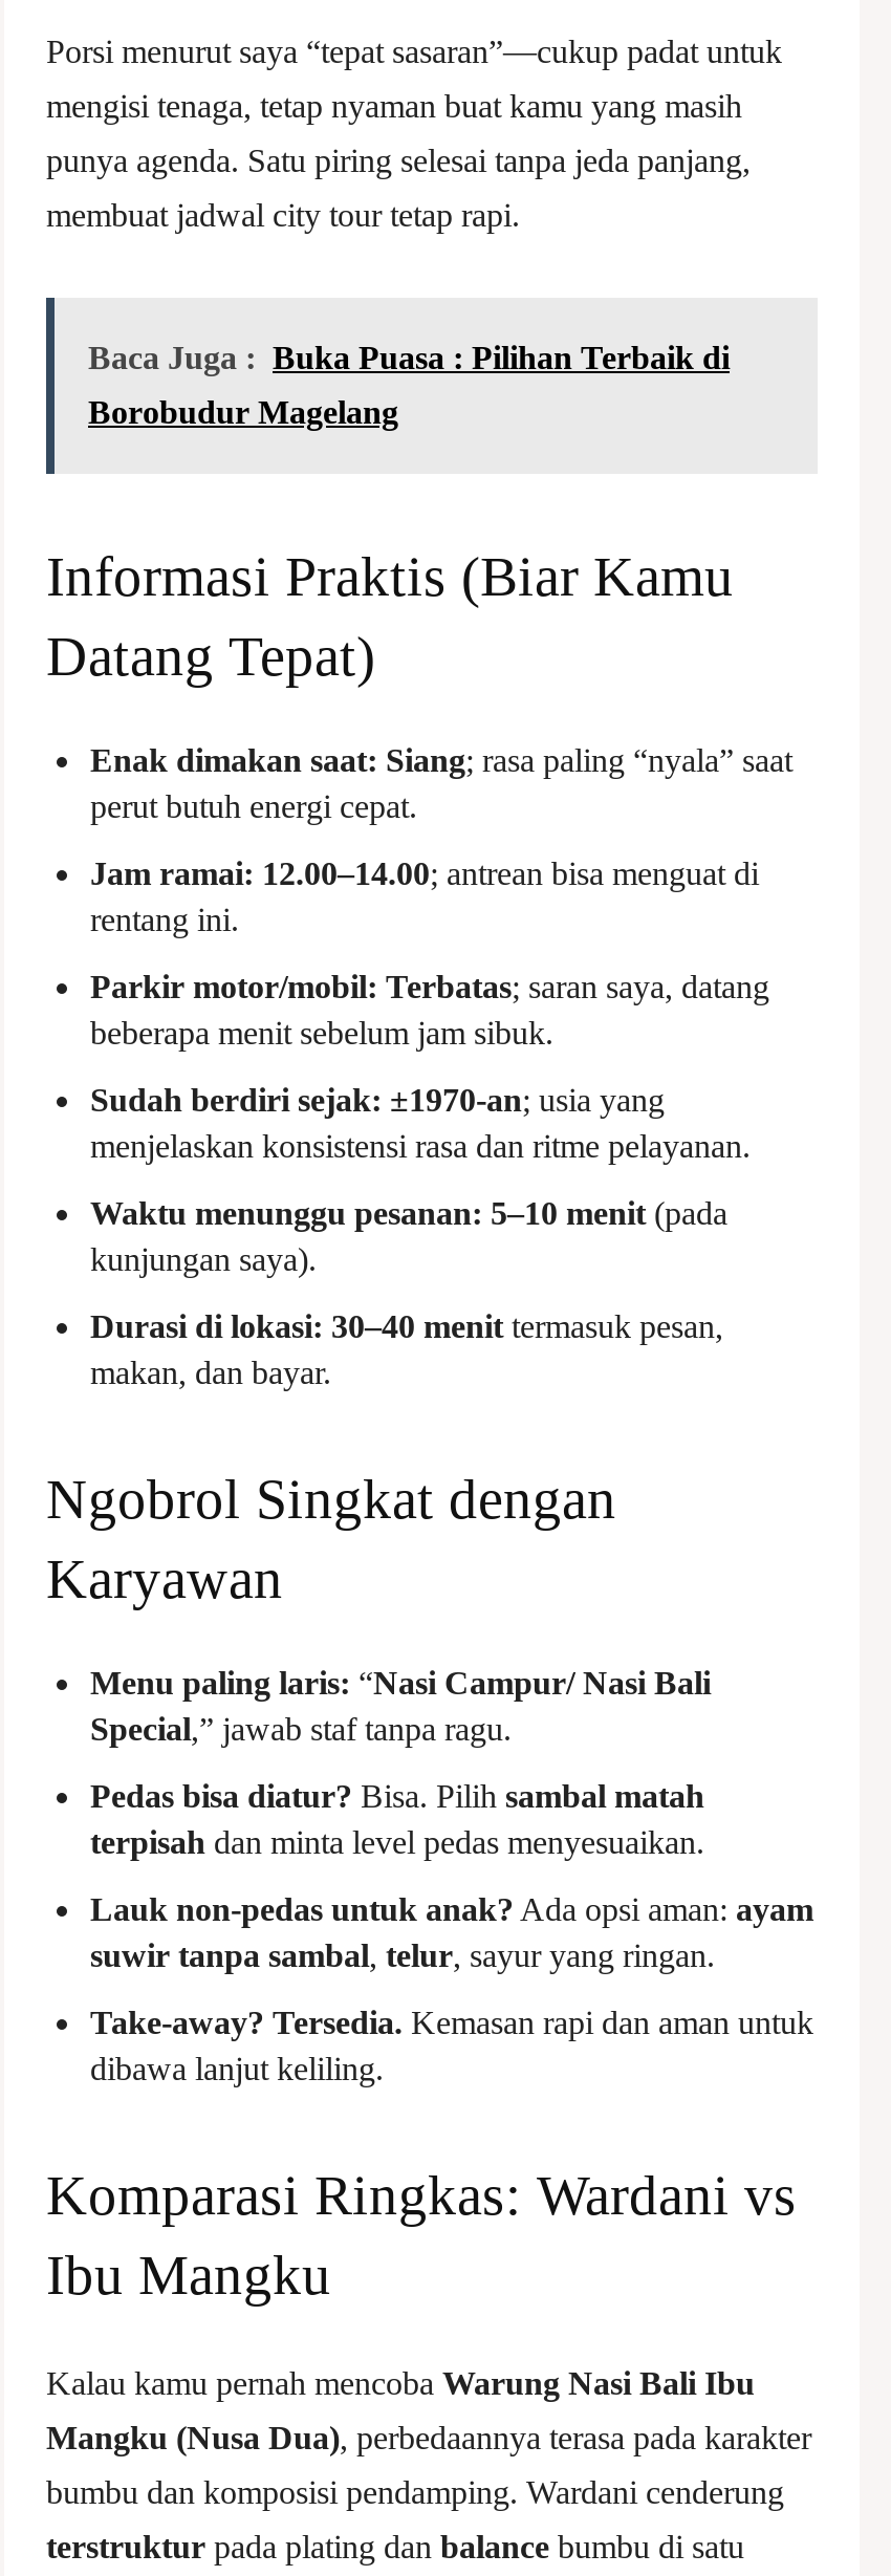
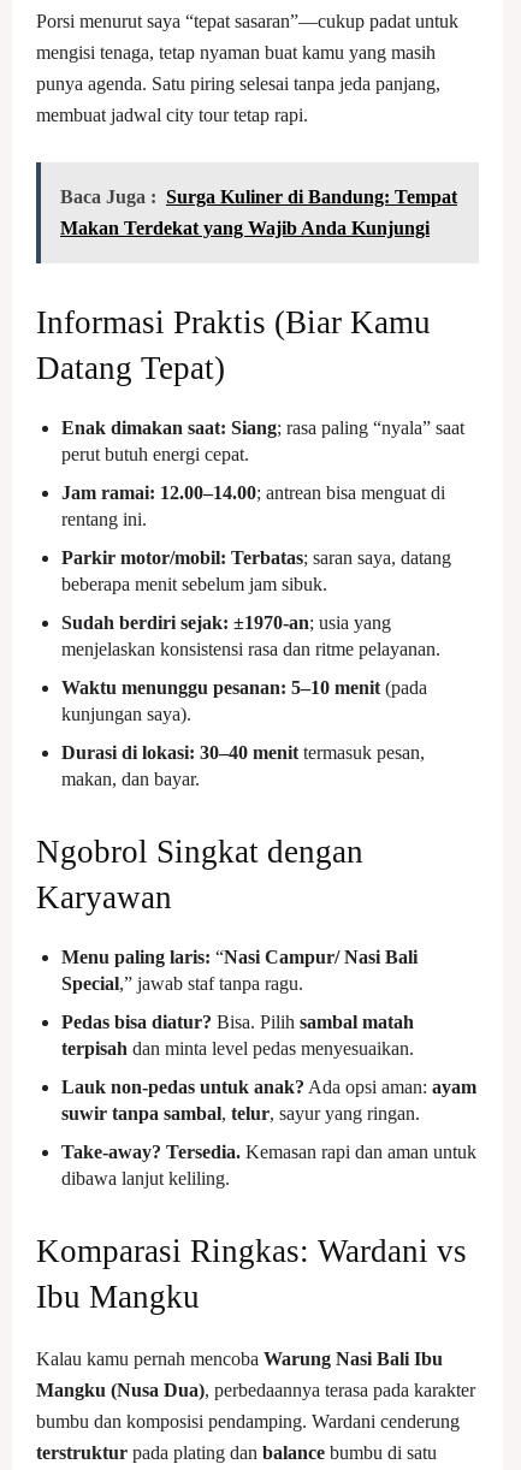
[88,340,730,375] Baca Juga : Buka Puasa : Pilihan Terbaik di -> [60,186,457,207] Baca Juga : Surga Kuliner di Bandung: Tempat
[88,394,398,430] Borobudur Magelang -> [60,218,430,238] Makan Terdekat yang Wajib Anda Kunjungi

